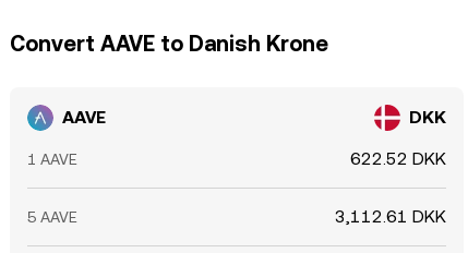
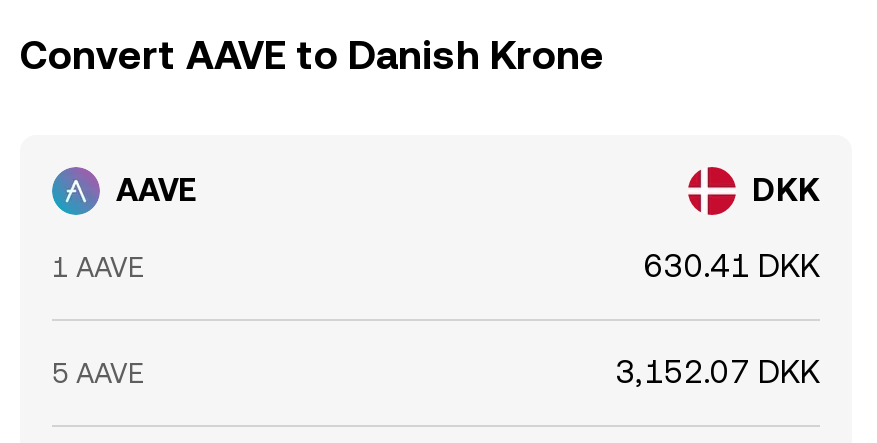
[350,148,446,169] 622.52 DKK -> [644,247,820,285] 630.41 DKK
[335,206,446,227] 3,112.61 DKK -> [616,353,820,391] 3,152.07 DKK

